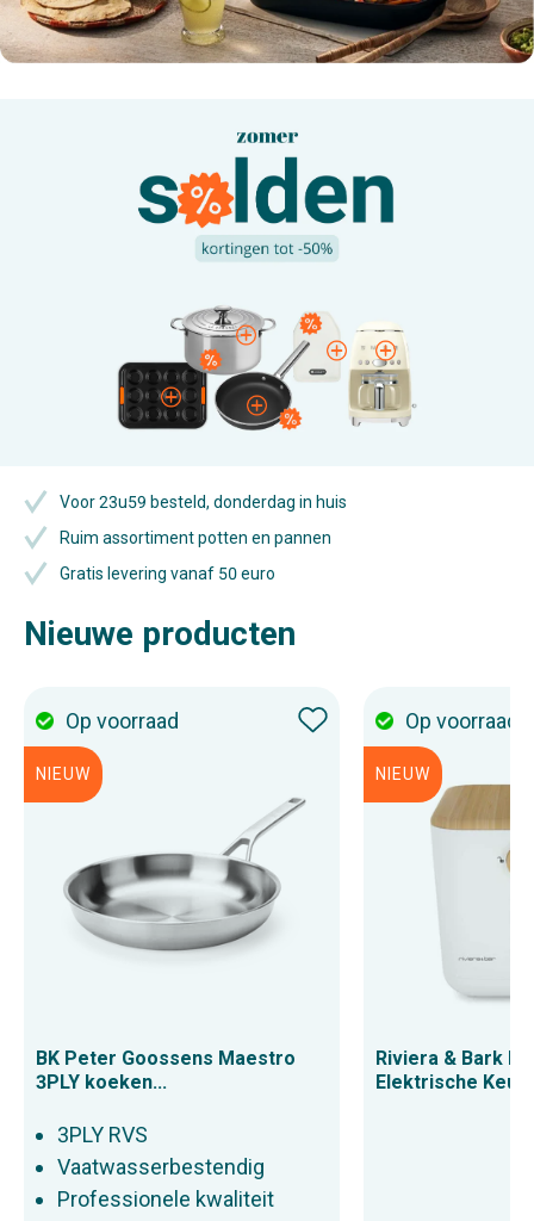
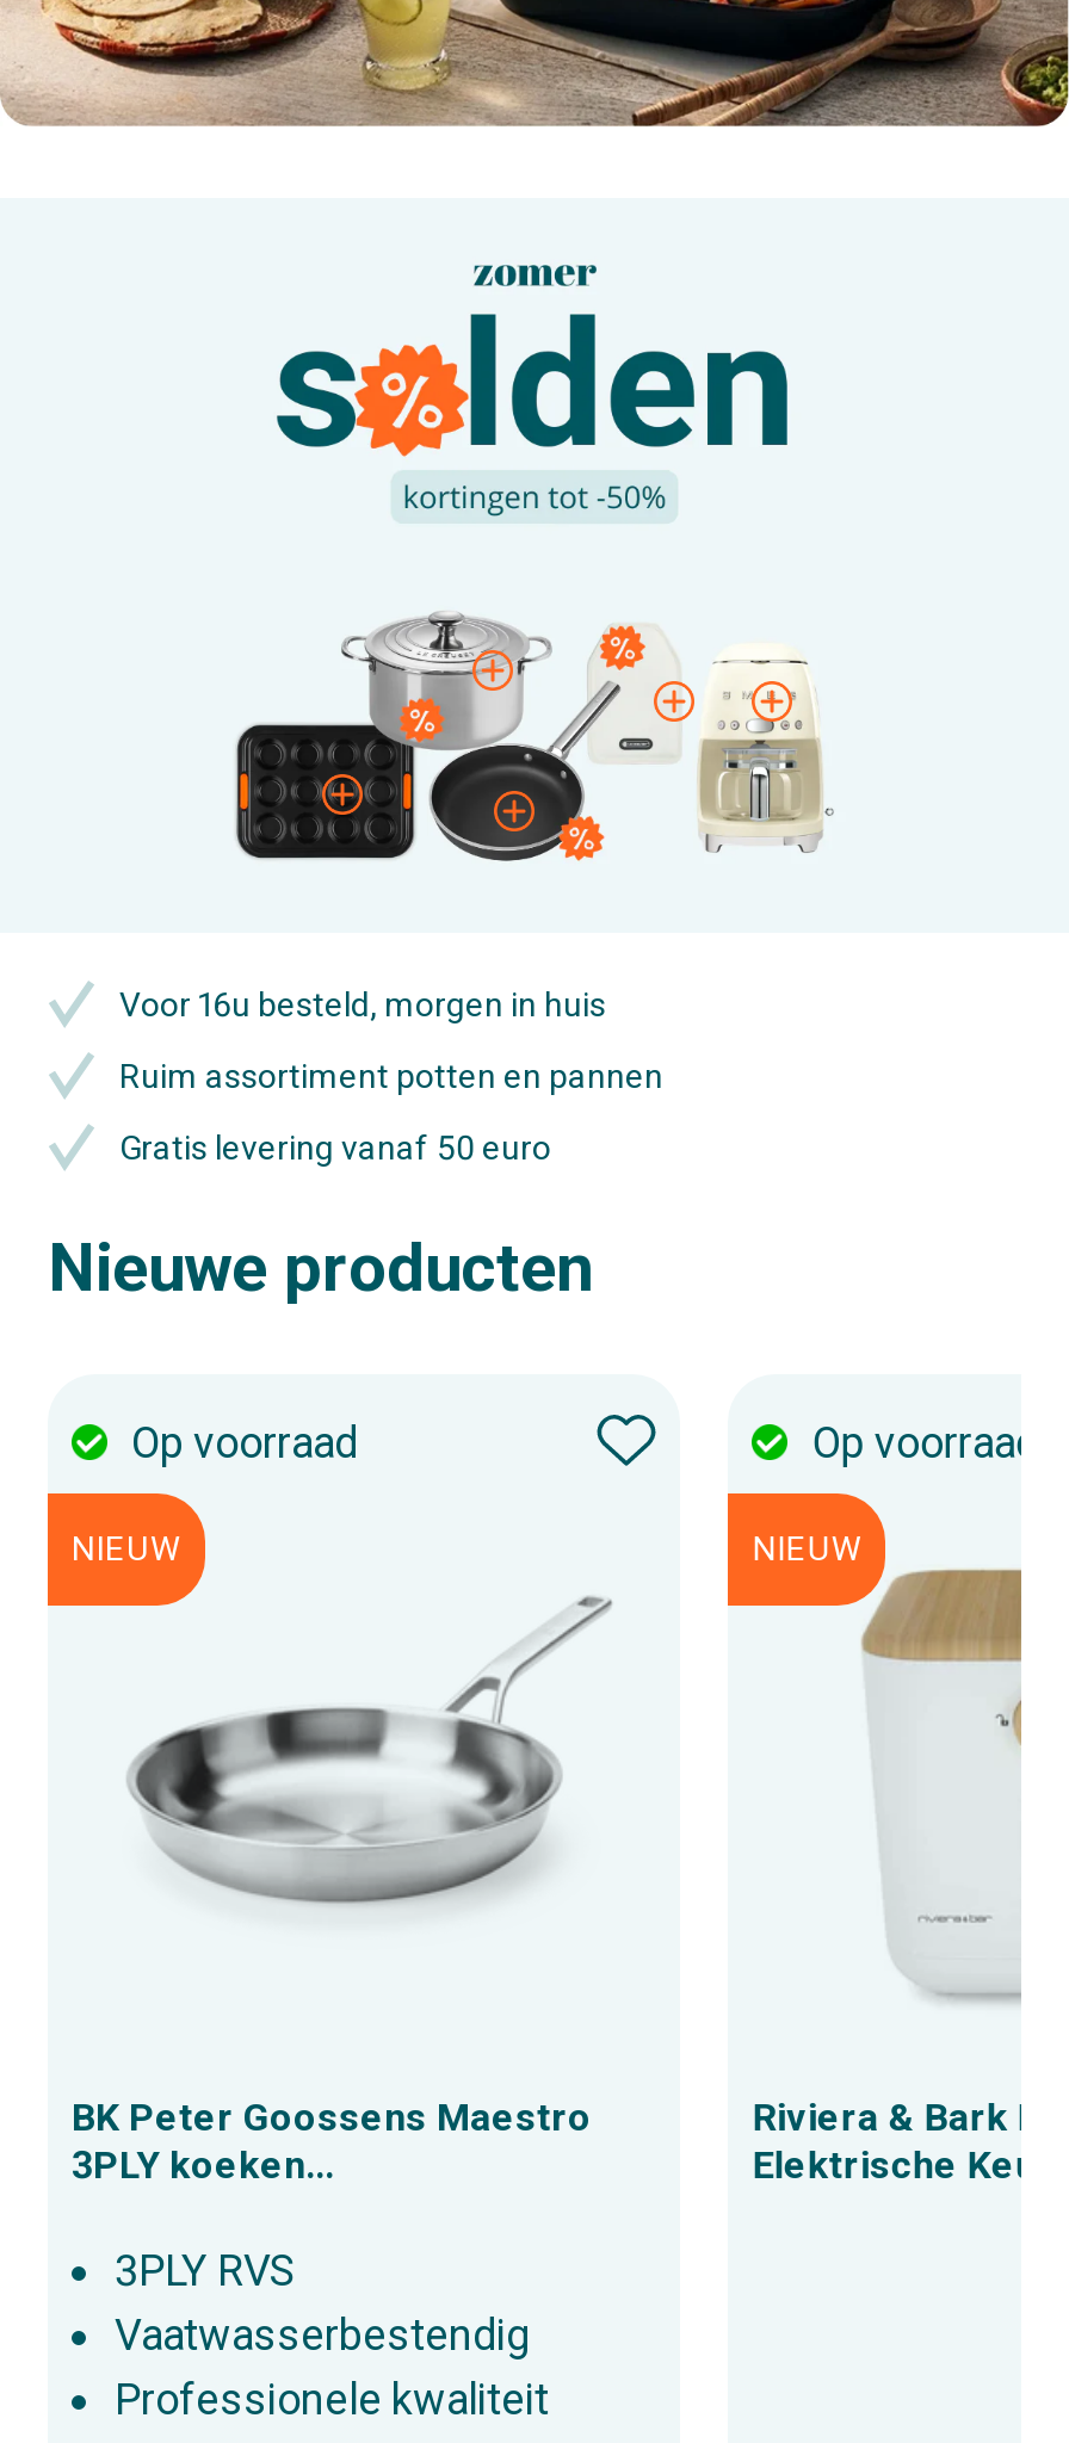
[60,493,347,512] Voor 23u59 besteld, donderdag in huis -> [119,986,606,1024] Voor 16u besteld, morgen in huis

